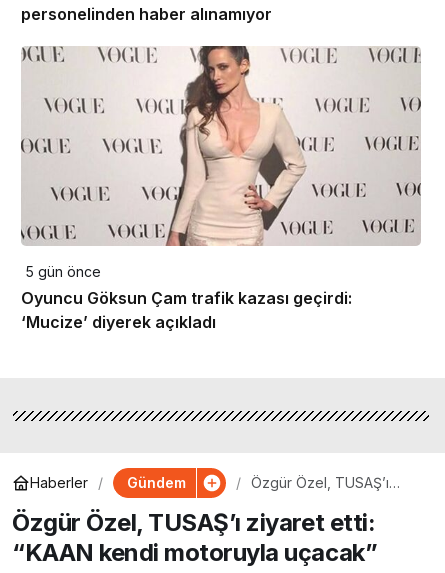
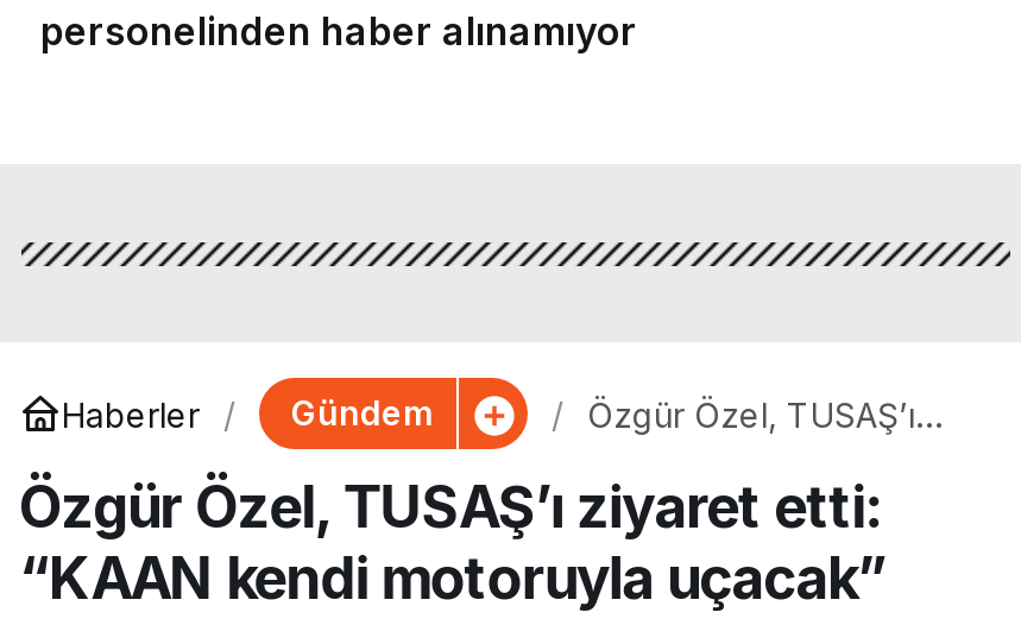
[20,45,422,331] [image] | 5 gün önce | Oyuncu Göksun Çam trafik kazası geçirdi: | ‘Mucize’ diyerek açıkladı -> none

